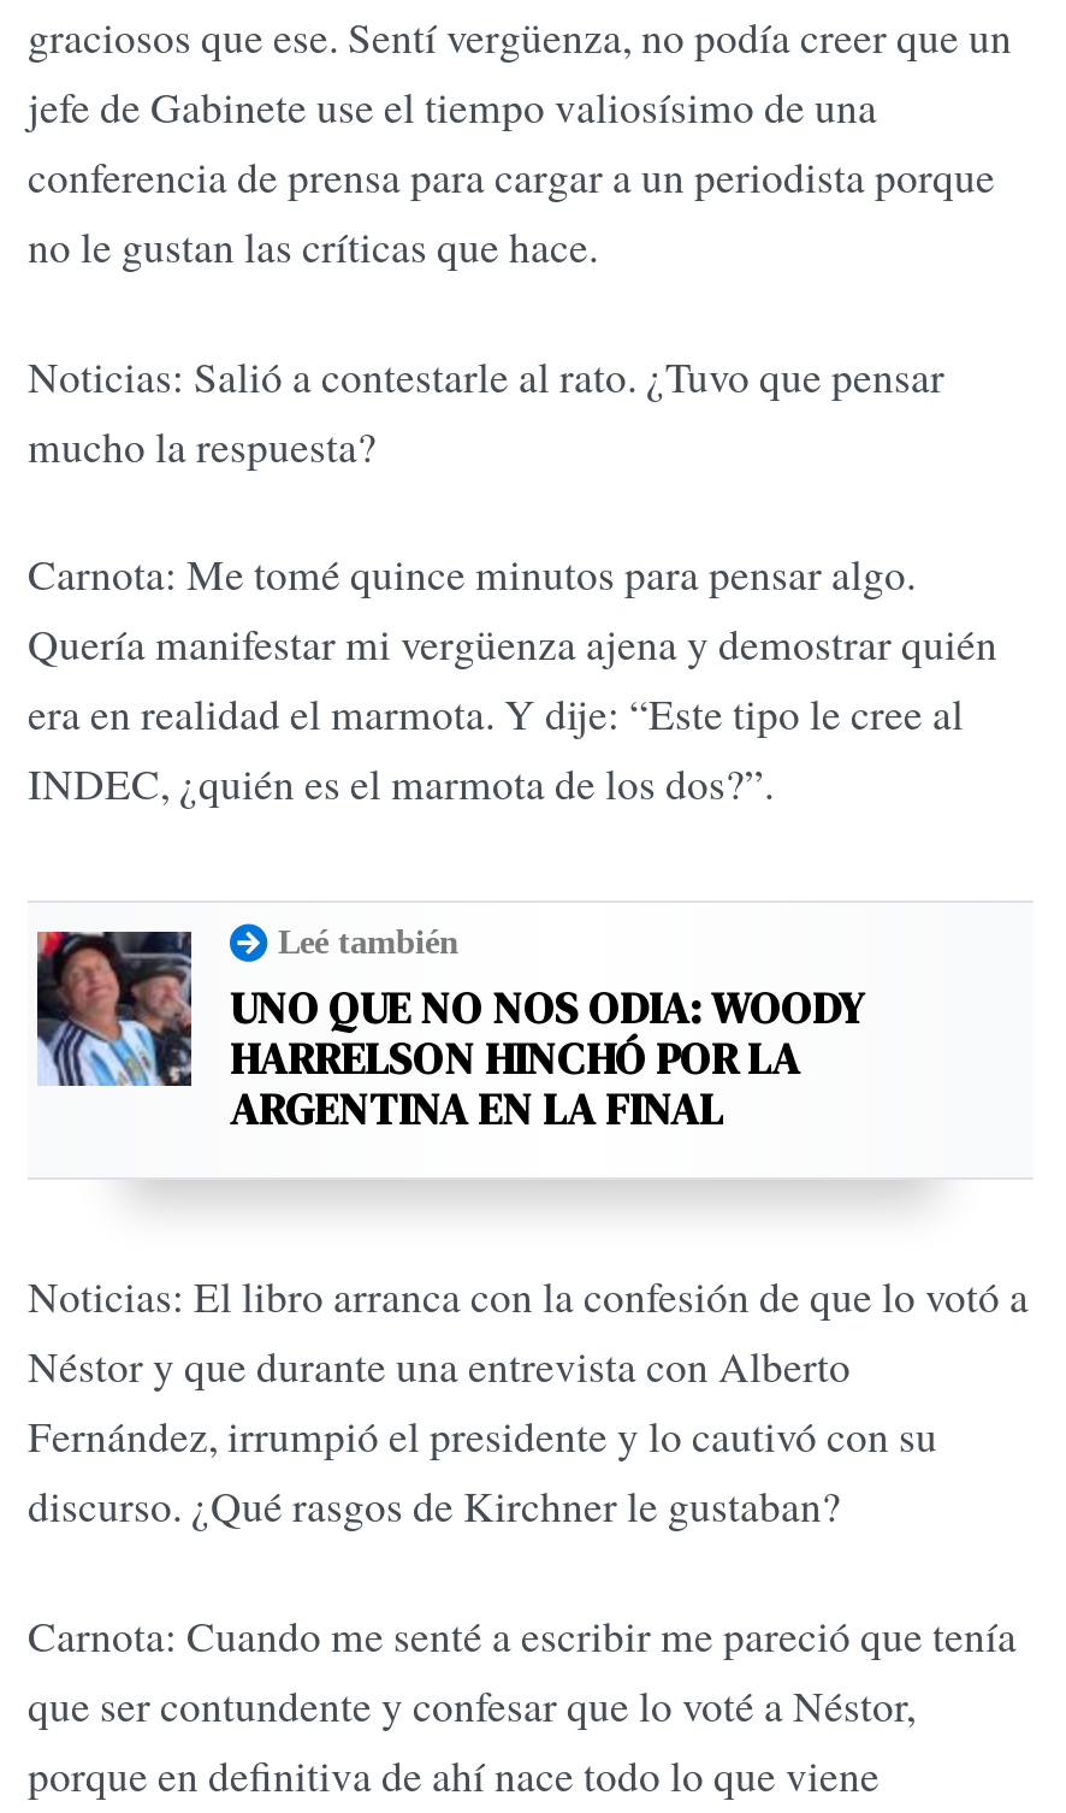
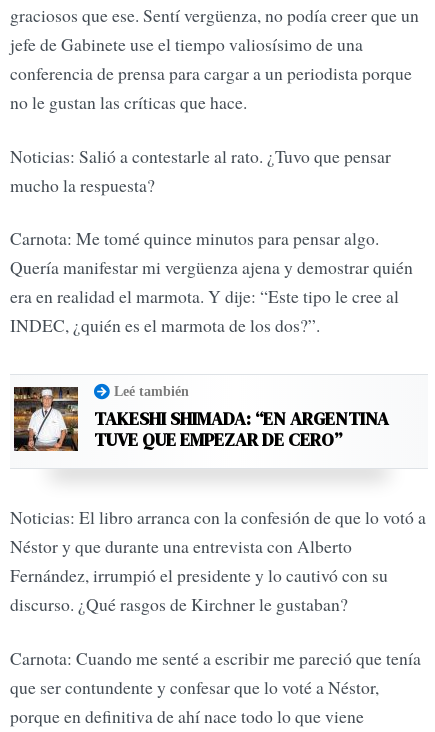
[35,929,865,1140] [image] | UNO QUE NO NOS ODIA: WOODY | HARRELSON HINCHÓ POR LA | ARGENTINA EN LA FINAL -> [13,386,389,452] [image] | TAKESHI SHIMADA: “EN ARGENTINA | TUVE QUE EMPEZAR DE CERO”

